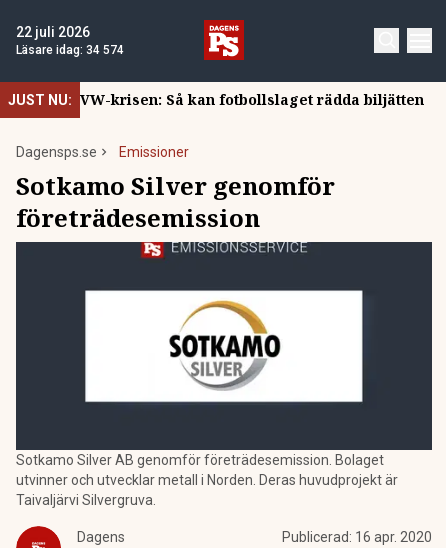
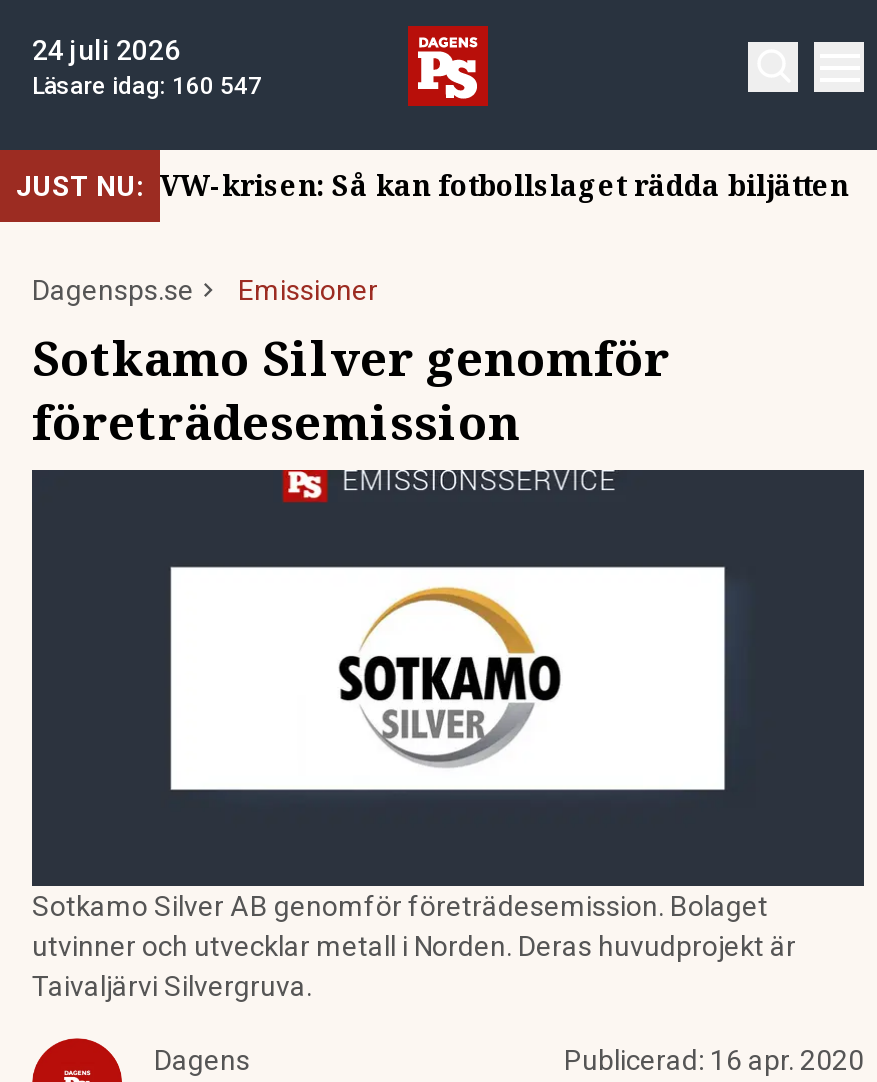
[16,24,90,40] 22 juli 2026 -> [32,34,180,66] 24 juli 2026
[16,43,124,57] Läsare idag: 34 574 -> [32,72,262,100] Läsare idag: 160 547

